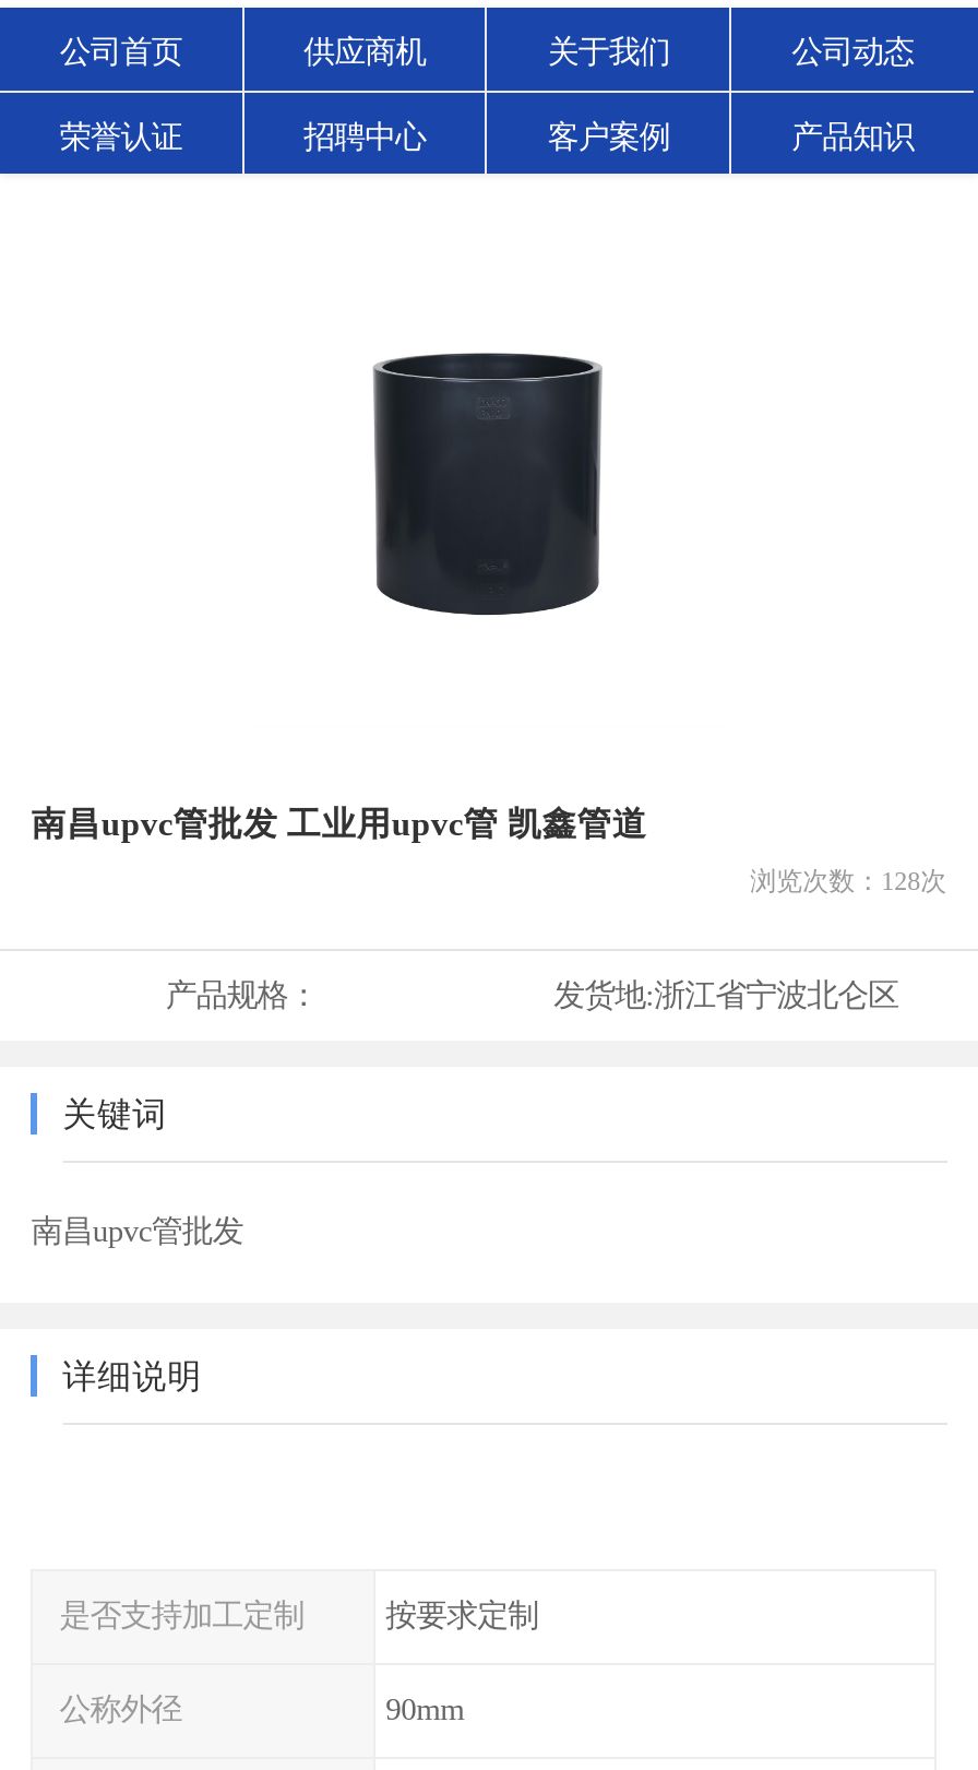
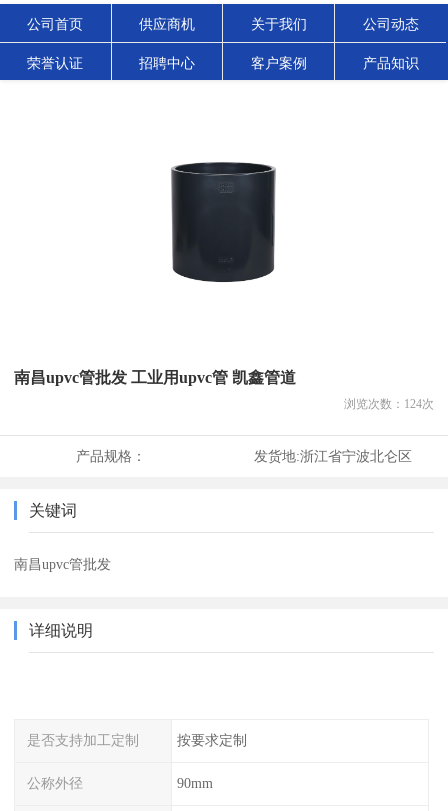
[750,866,947,897] 浏览次数：128次 -> [344,397,434,411] 浏览次数：124次

